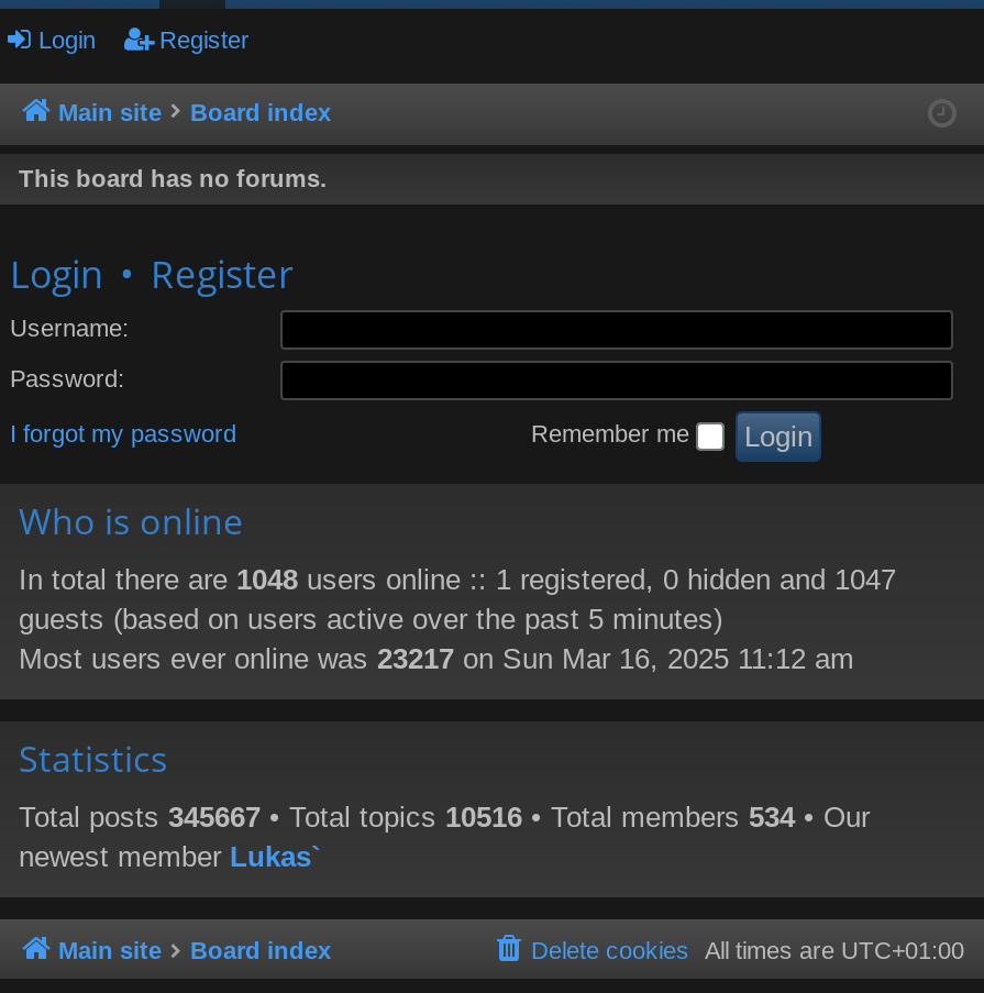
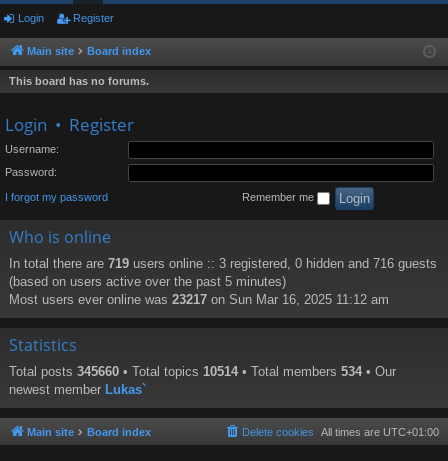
[19,564,896,636] In total there are 1048 users online :: 1 registered, 0 hidden and 1047 | guests (based on users active over the past 5 minutes) -> [9,256,437,289] In total there are 719 users online :: 3 registered, 0 hidden and 716 guests | (based on users active over the past 5 minutes)
[19,801,870,834] Total posts 345667 • Total topics 10516 • Total members 534 • Our -> [9,364,396,379] Total posts 345660 • Total topics 10514 • Total members 534 • Our

